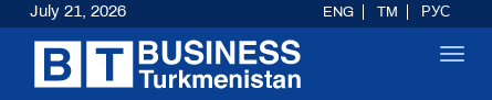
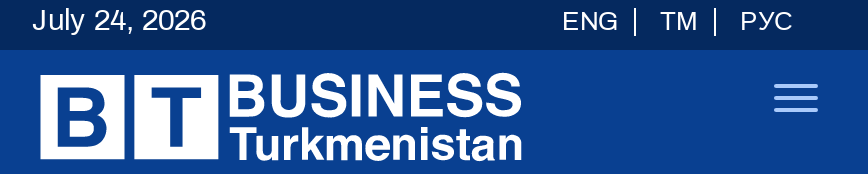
[30,2,126,20] July 21, 2026 -> [32,4,206,36] July 24, 2026

